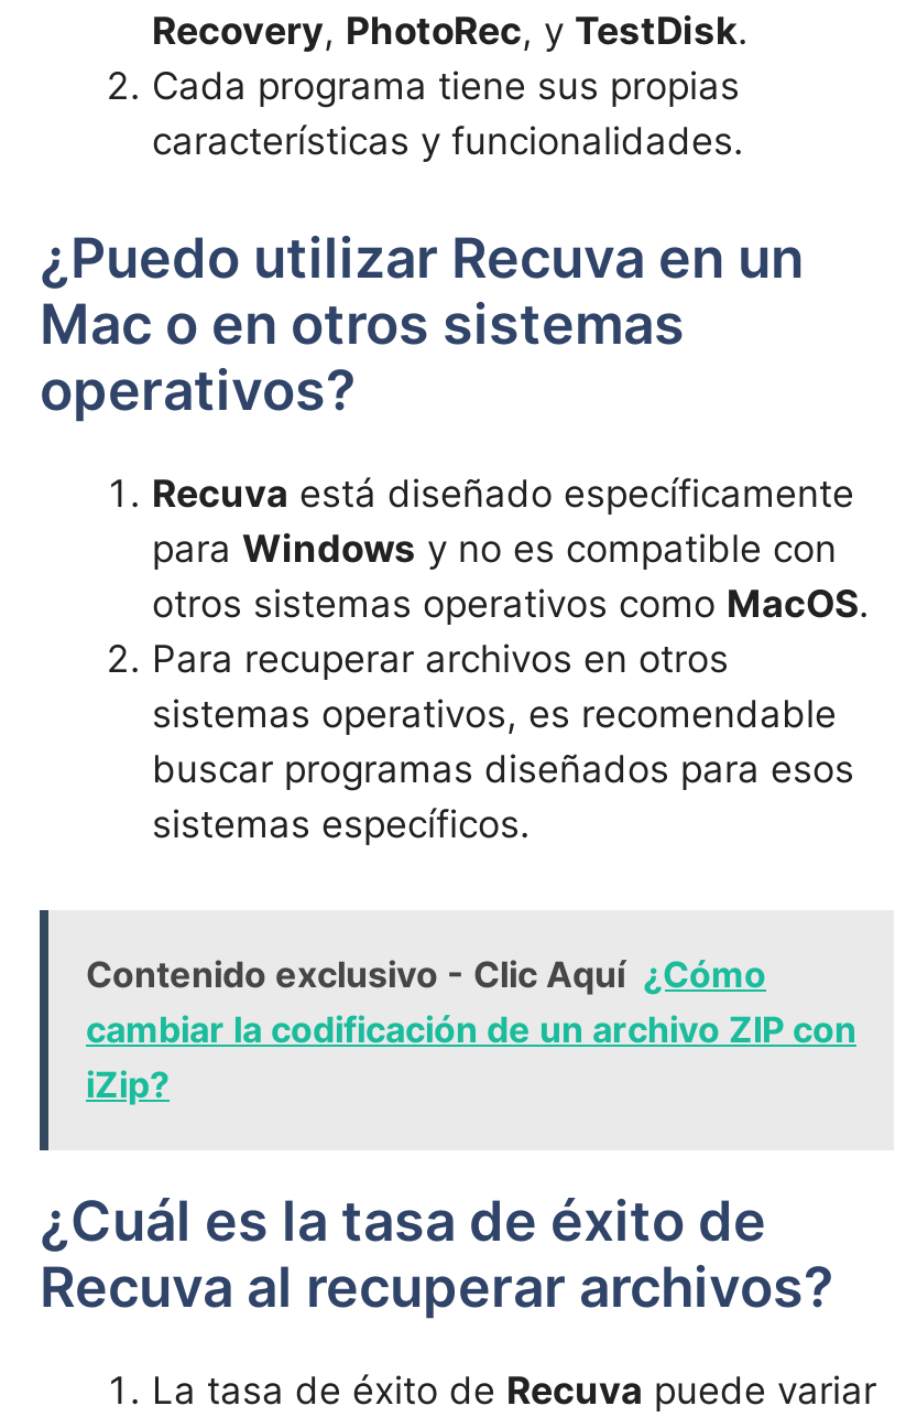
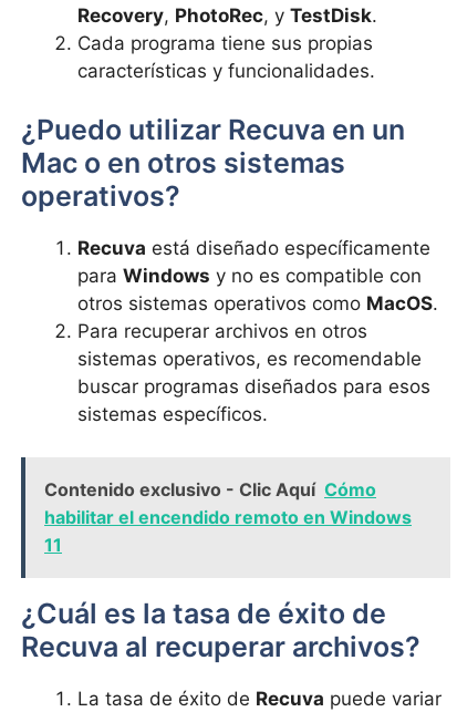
[86,951,856,1105] Contenido exclusivo - Clic Aquí ¿Cómo | cambiar la codificación de un archivo ZIP con | iZip? -> [44,478,412,555] Contenido exclusivo - Clic Aquí Cómo | habilitar el encendido remoto en Windows | 11

